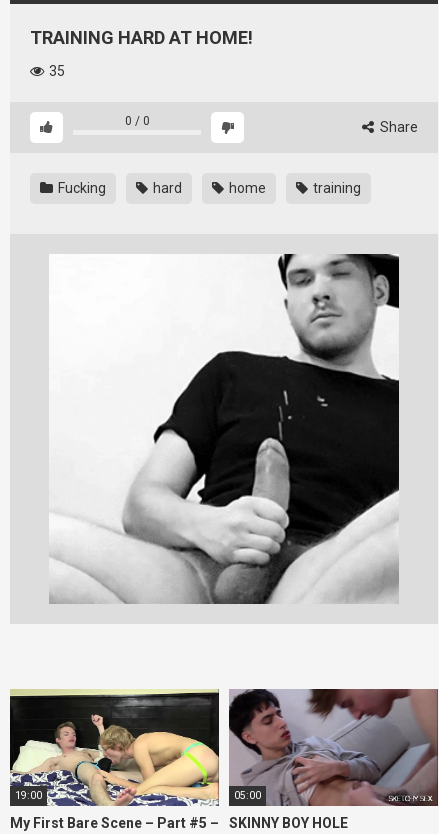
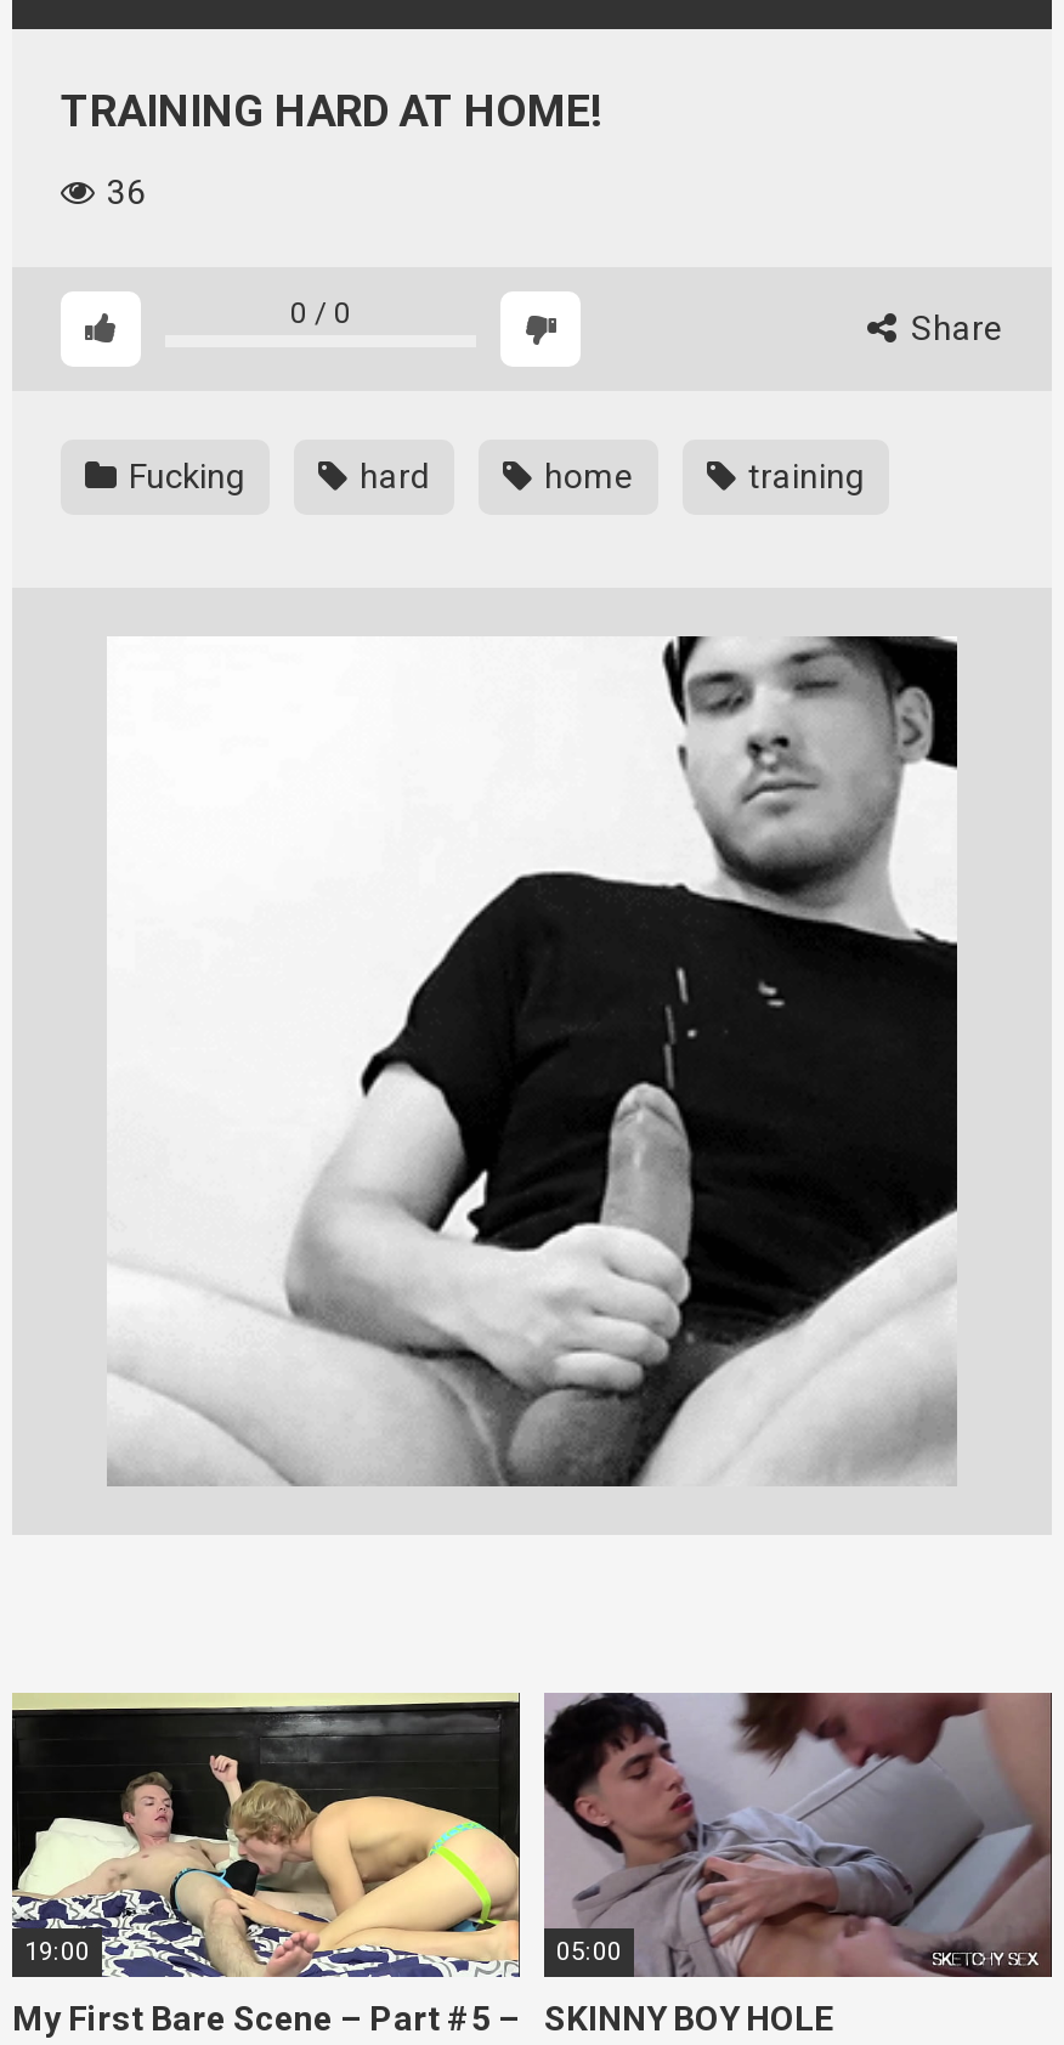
[46,62,65,78] 35 -> [100,171,146,210] 36

